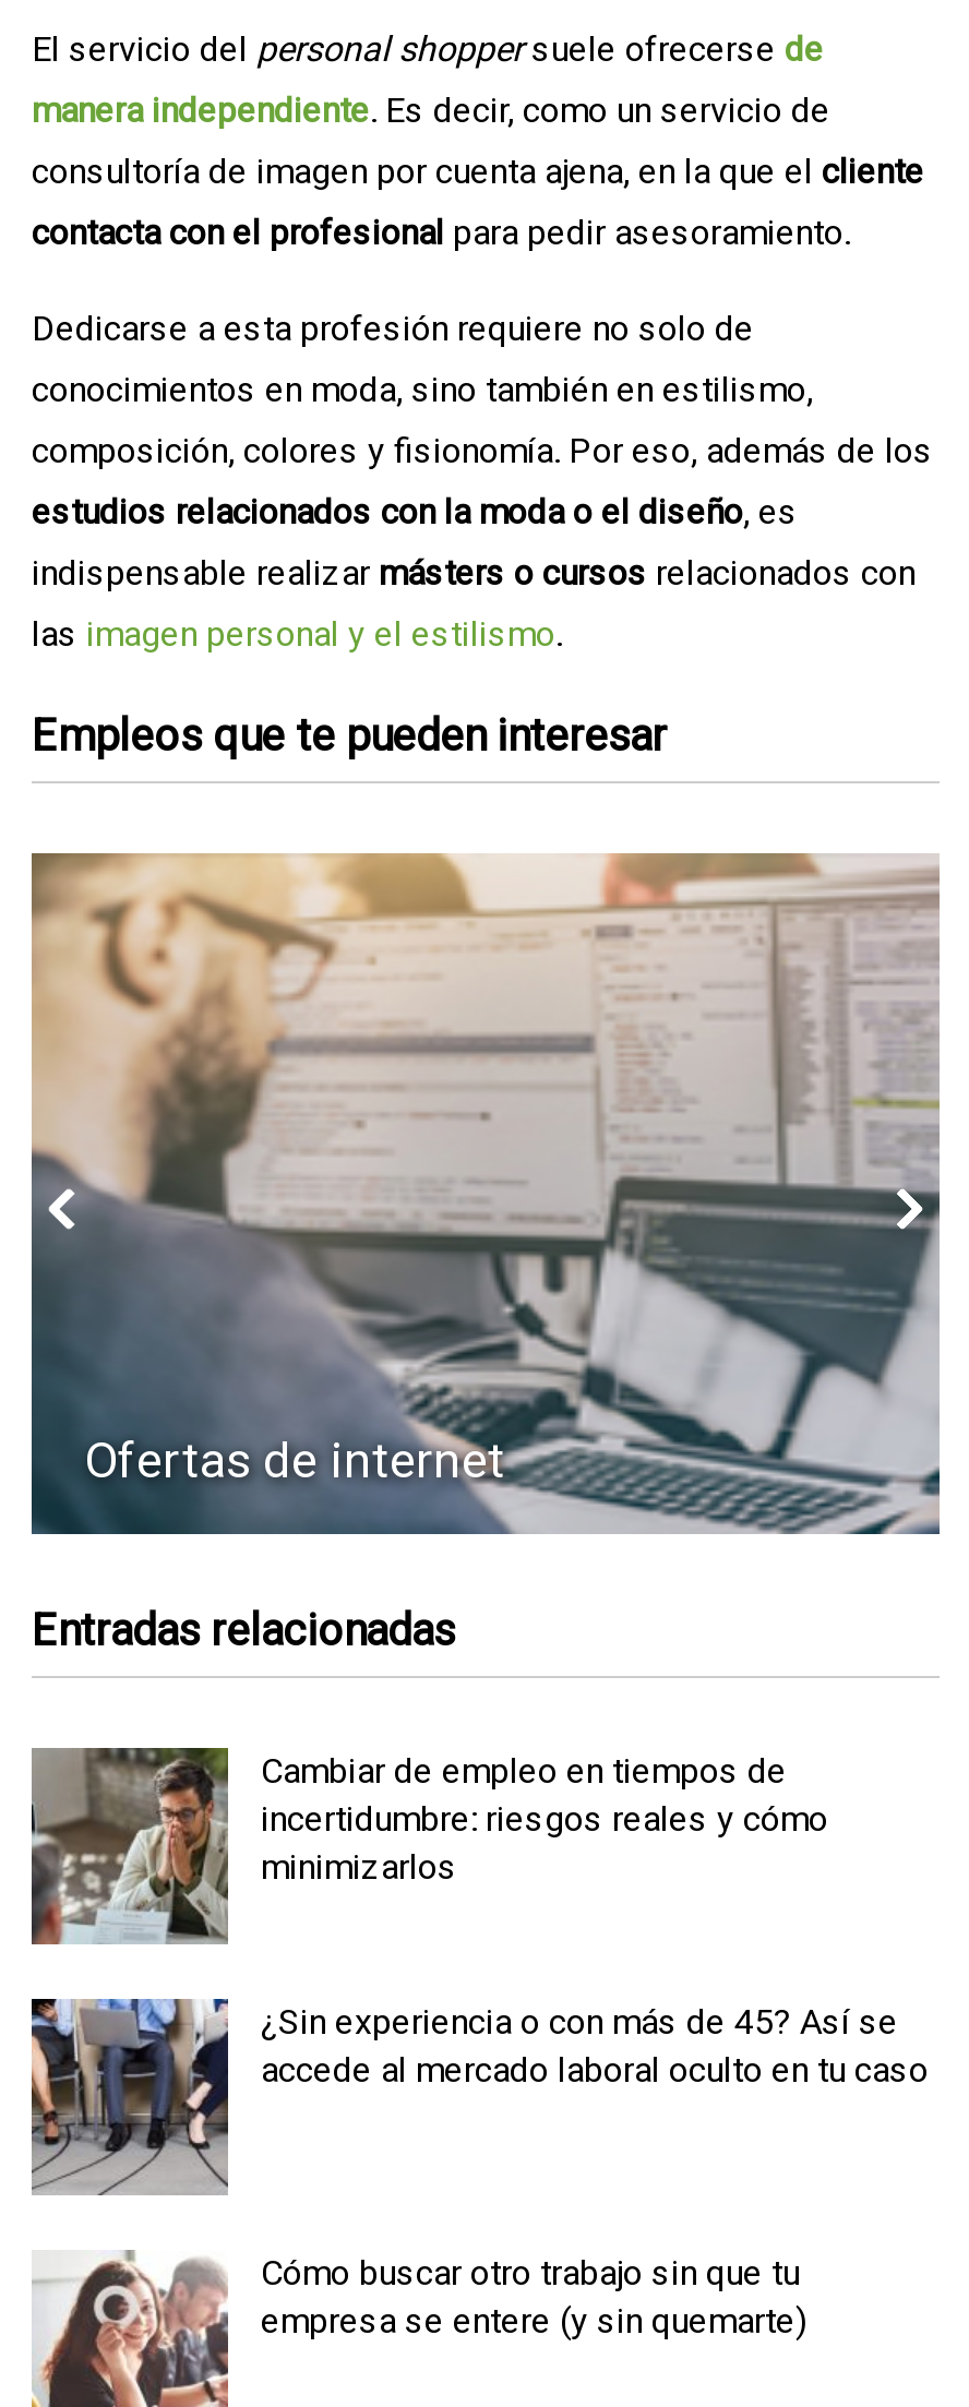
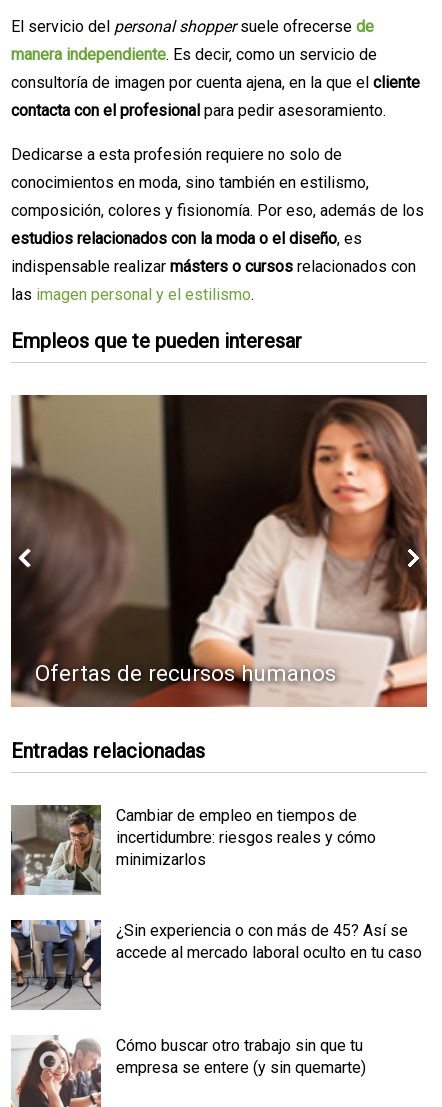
[29,851,942,1536] [image] | Ofertas de internet -> [10,394,428,708] [image] | Ofertas de recursos humanos

